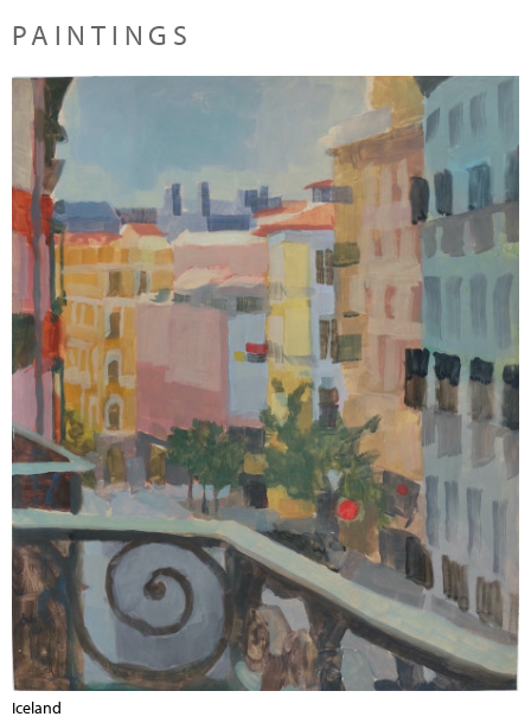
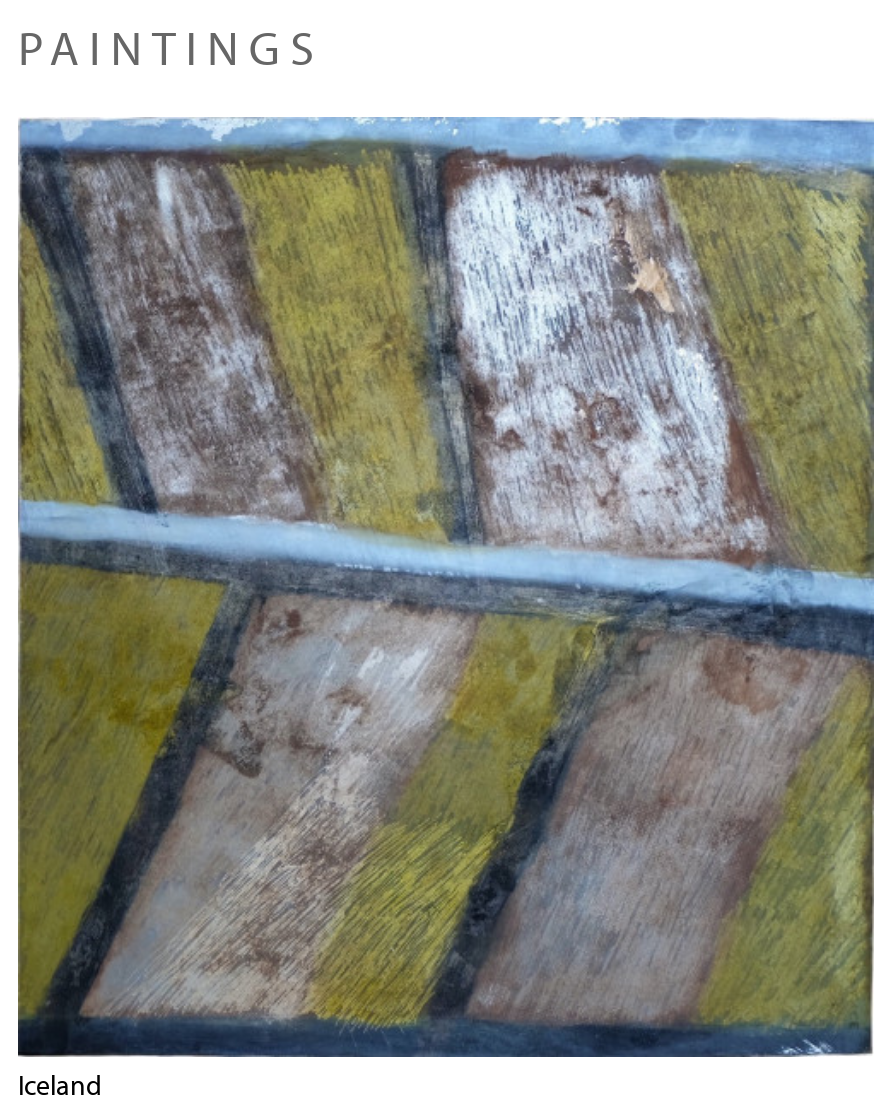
[11,75,519,692] [image] -> [18,115,876,1059] [image]

